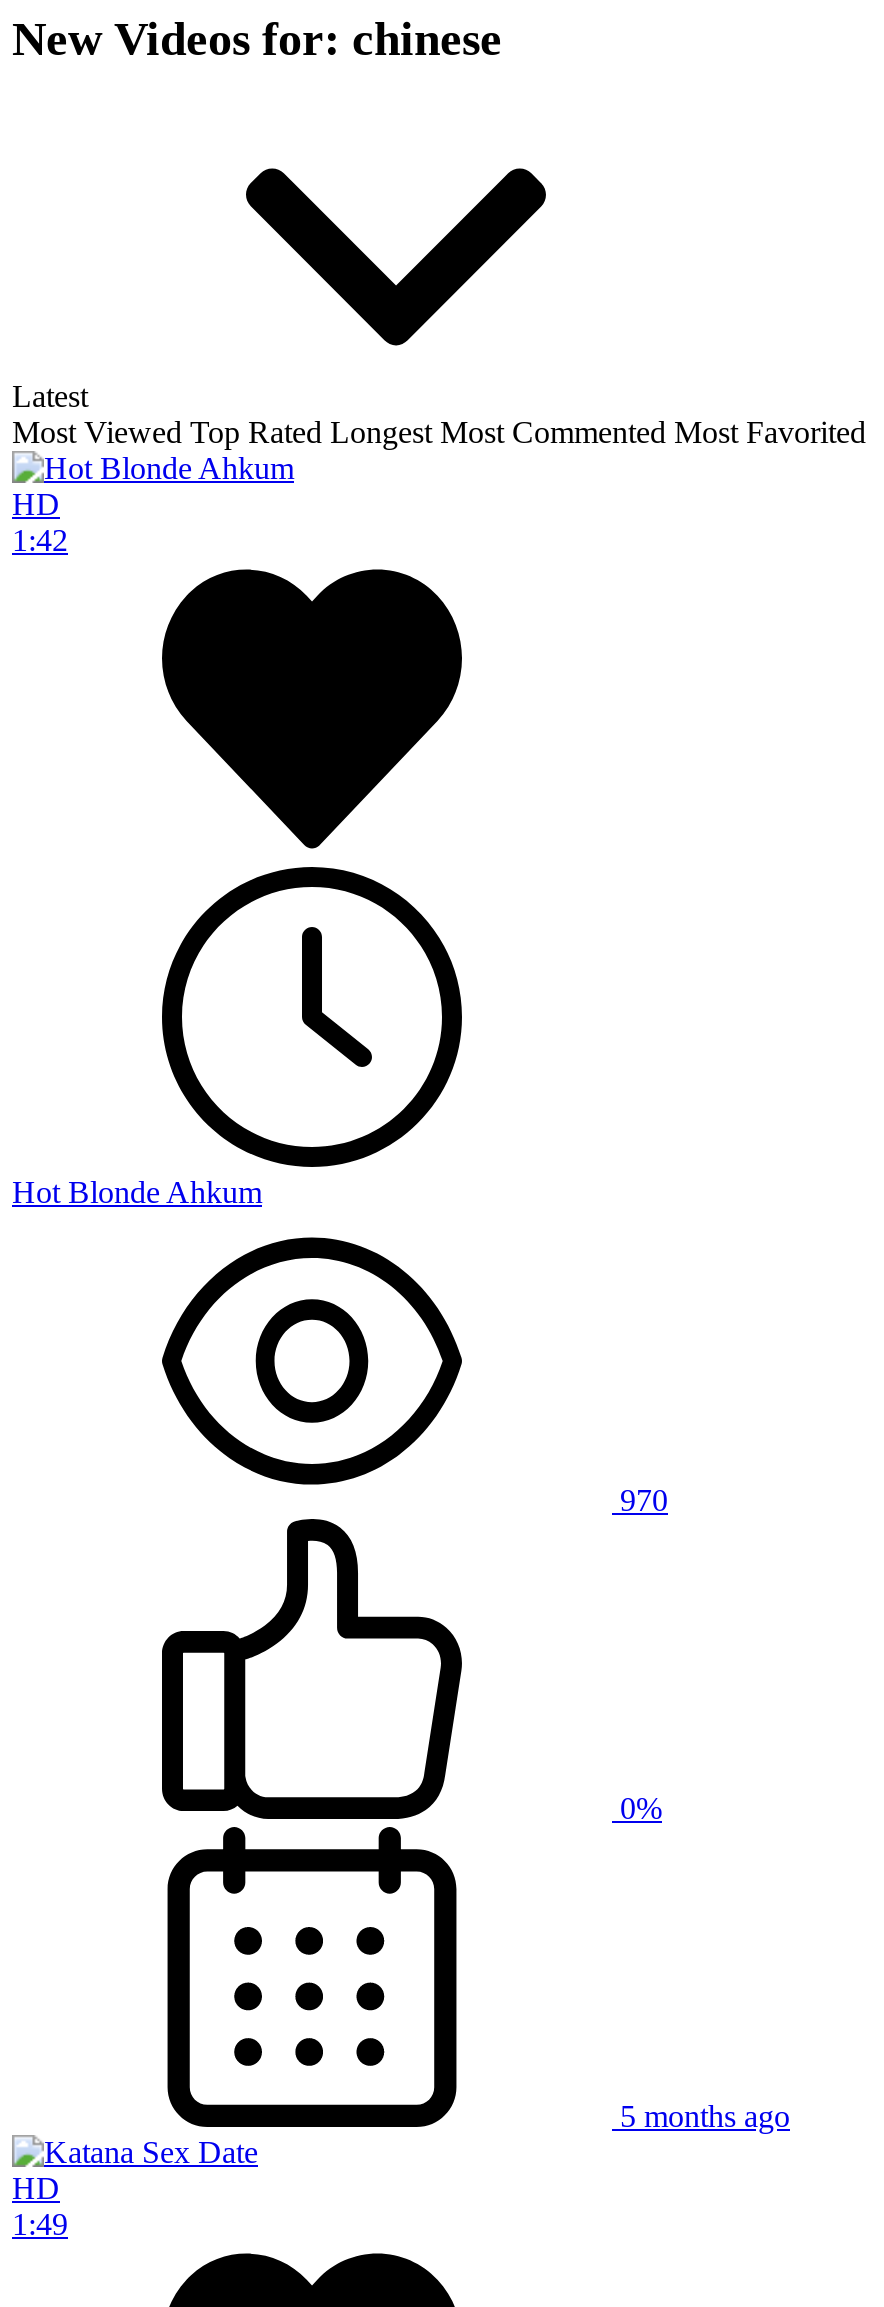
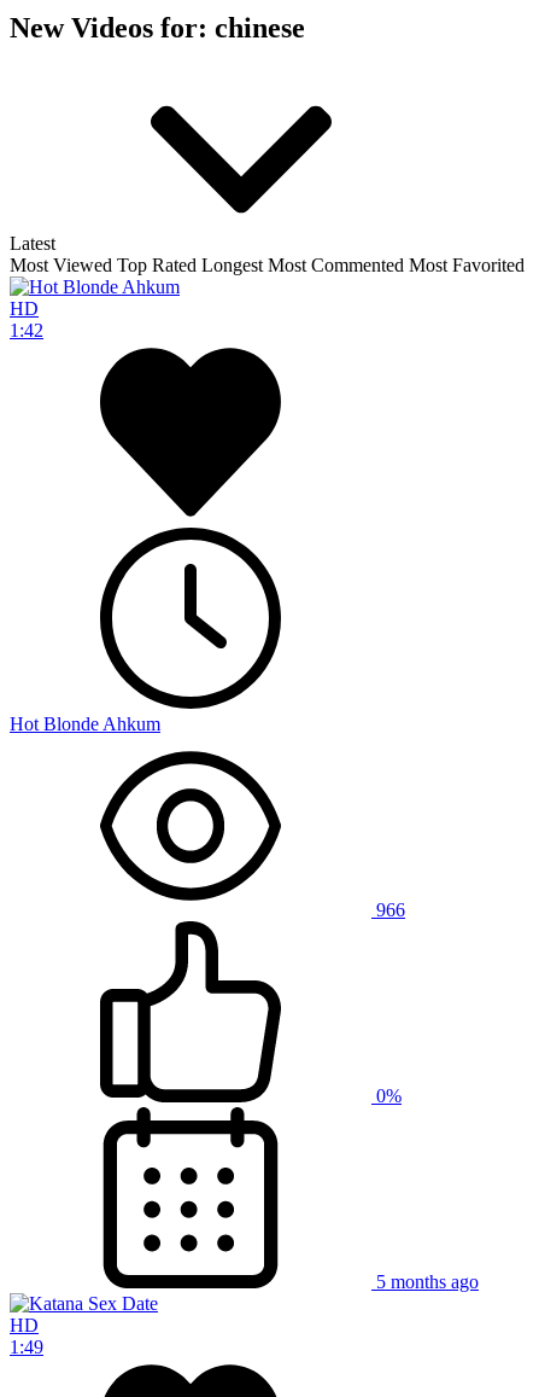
[612,1482,668,1516] 970 -> [371,899,405,920] 966

